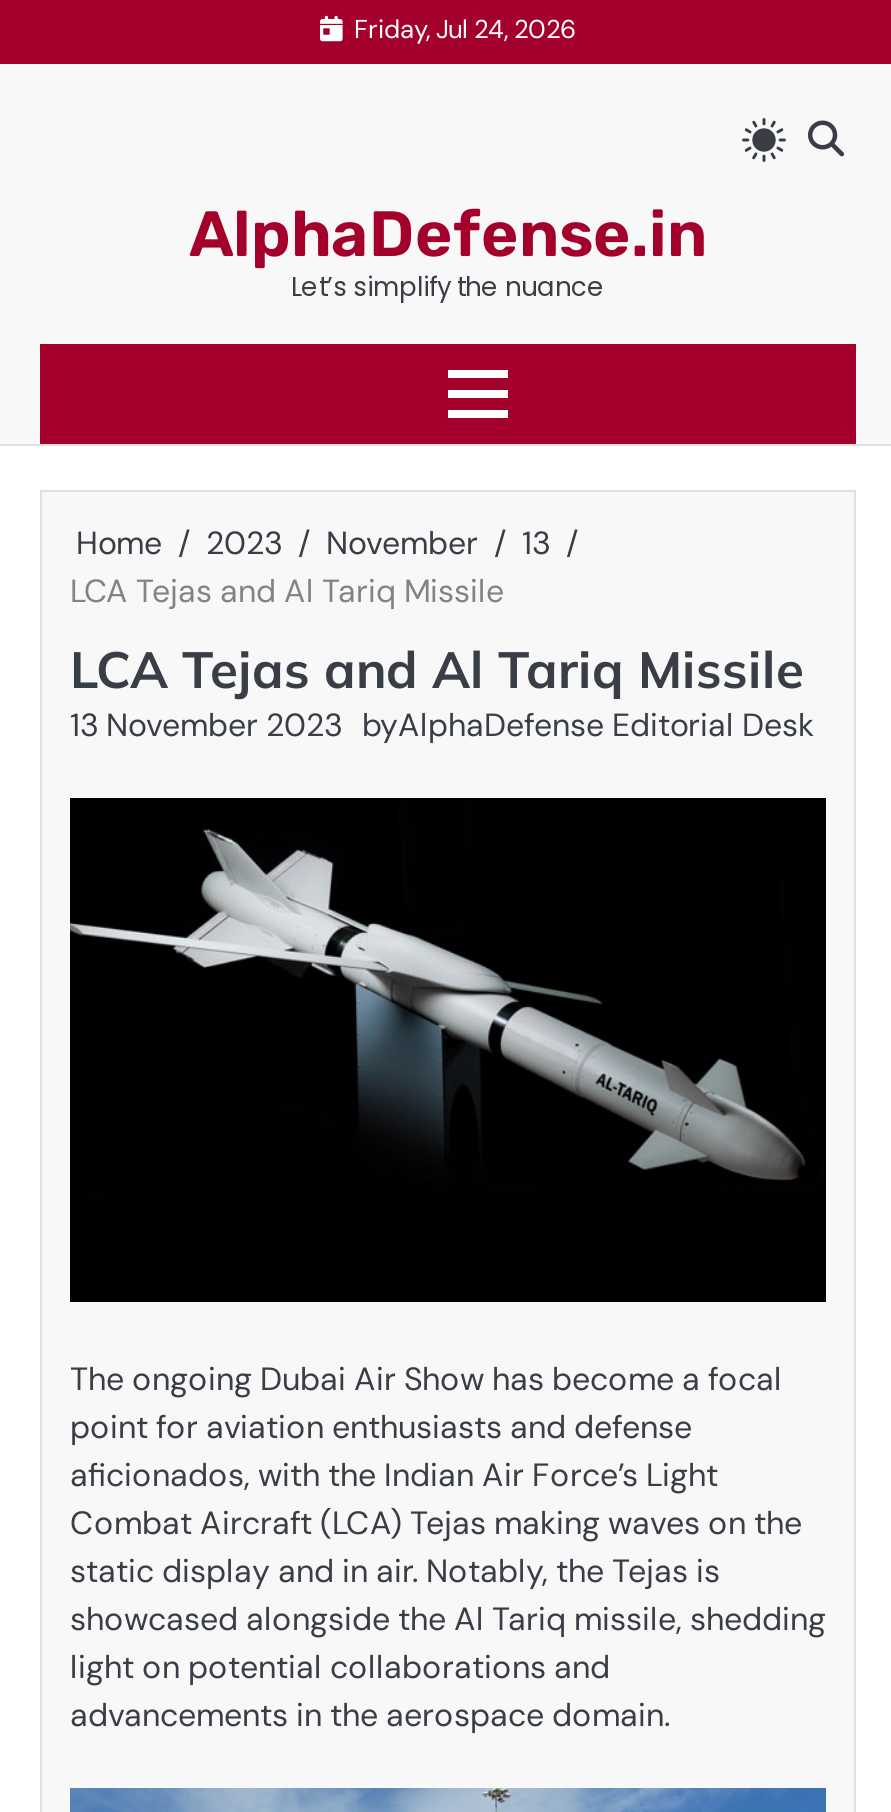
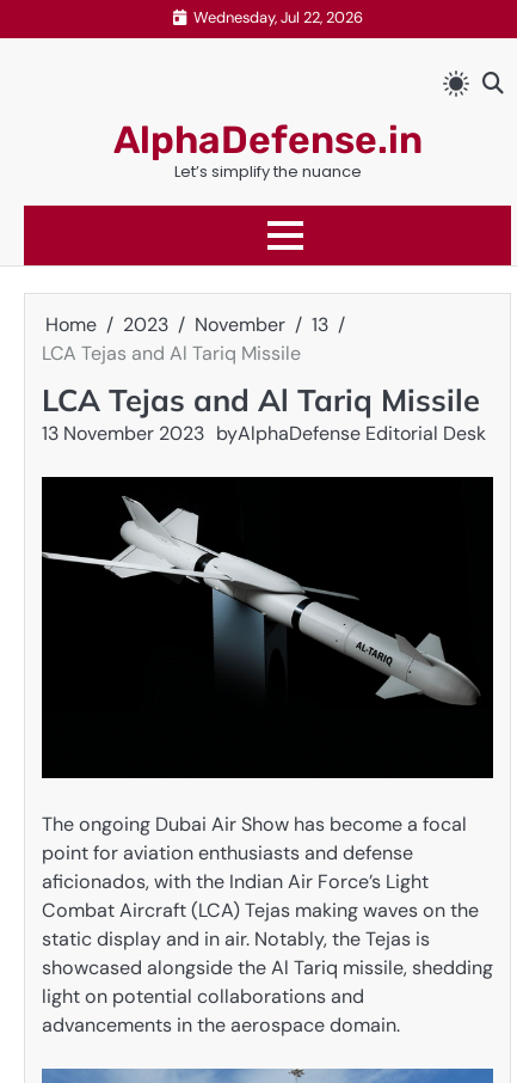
[354,11,576,45] Friday, Jul 24, 2026 -> [193,7,362,27] Wednesday, Jul 22, 2026

